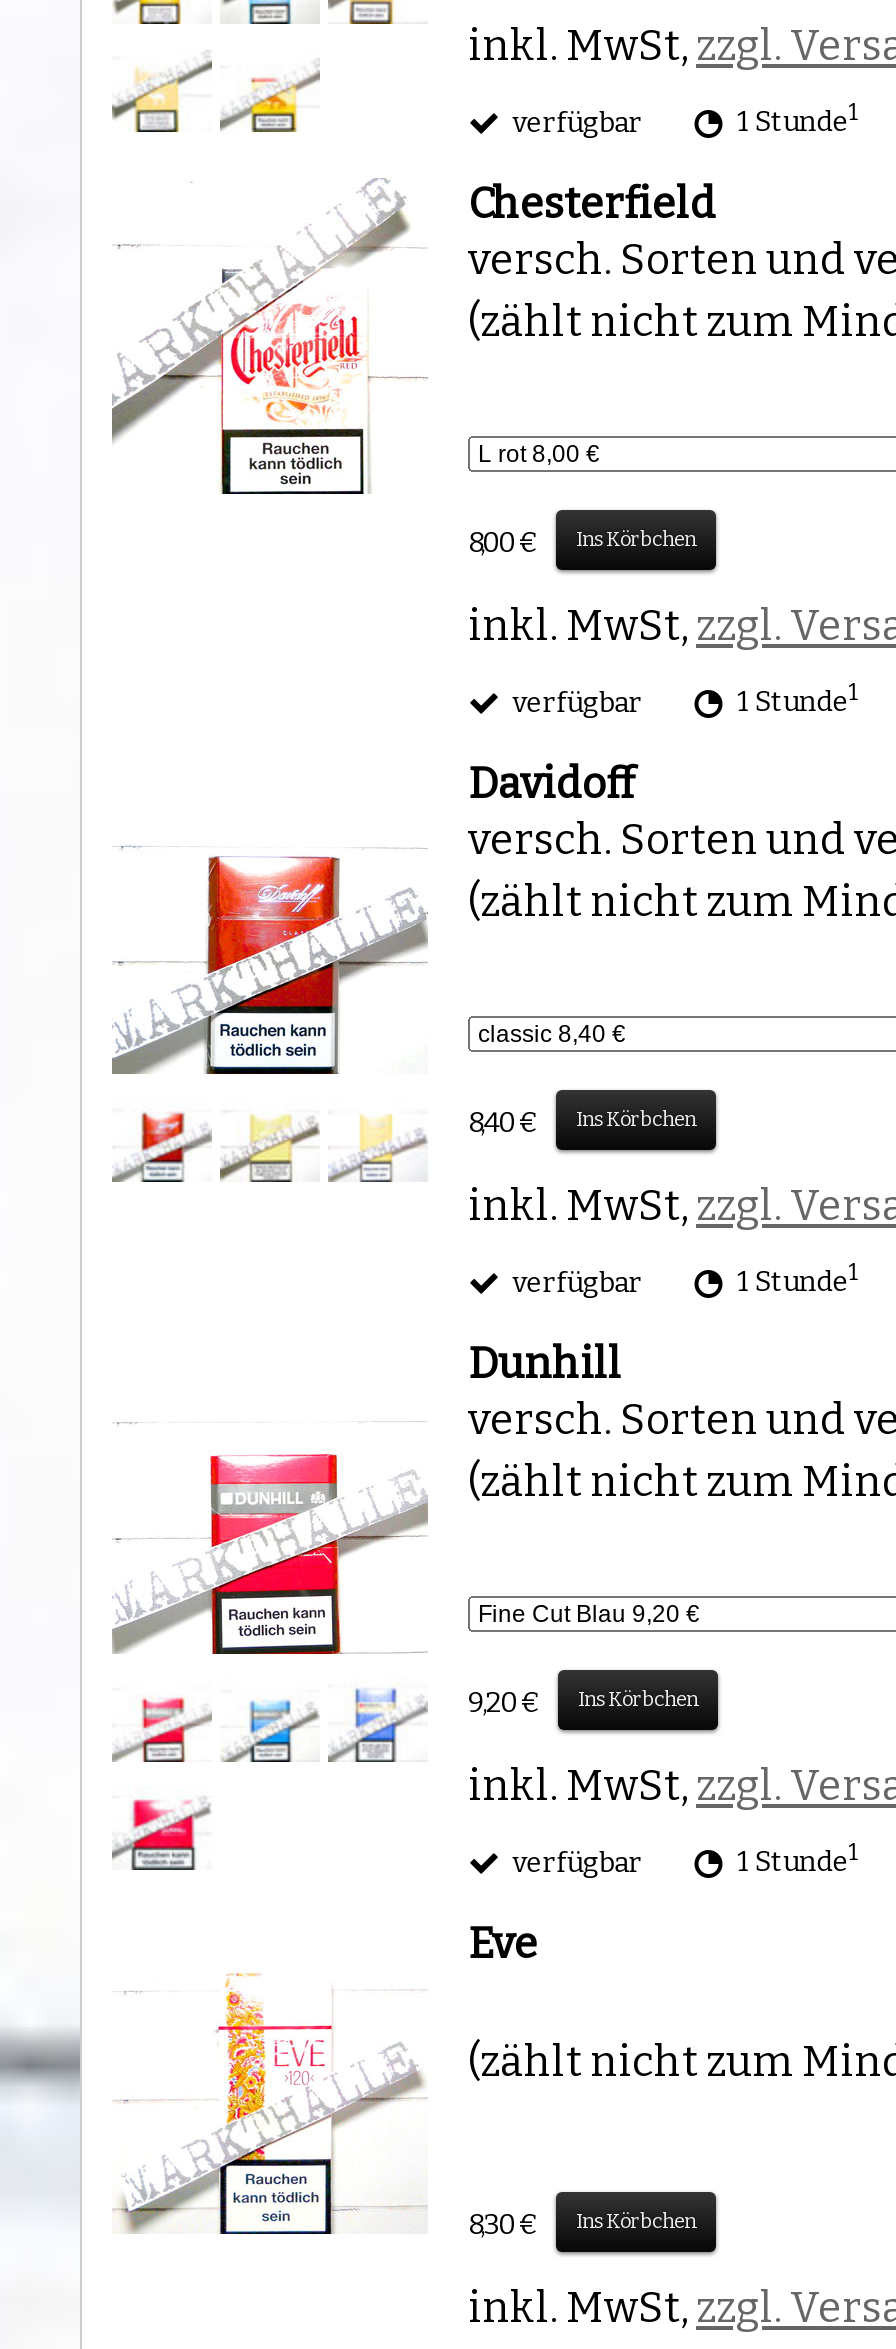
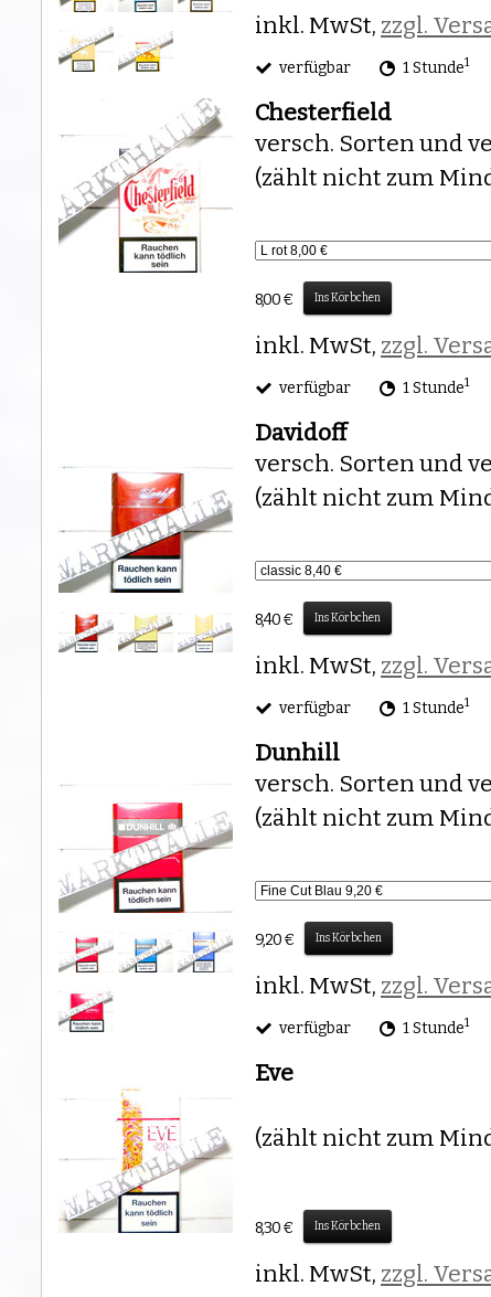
[6,2030,82,2100] [image] -> none

